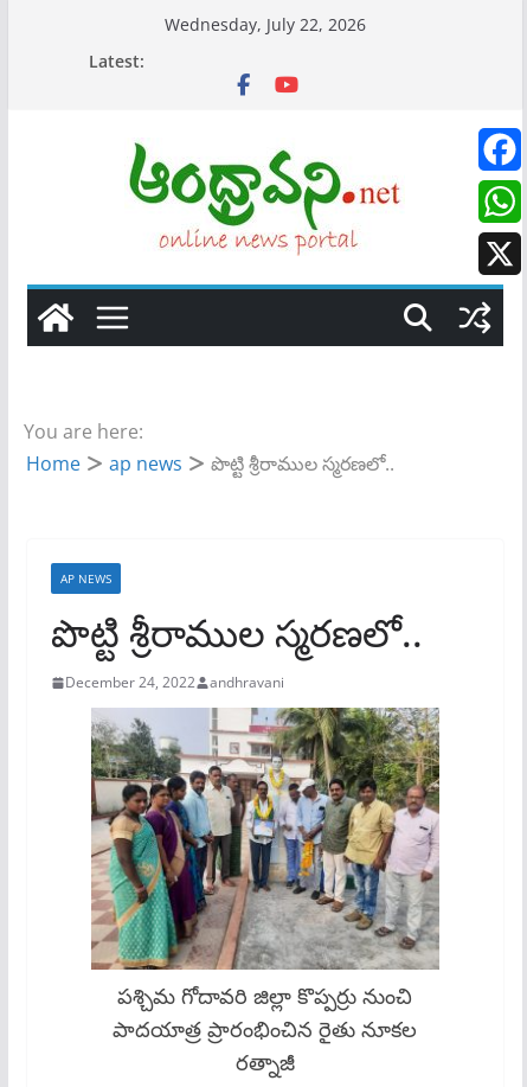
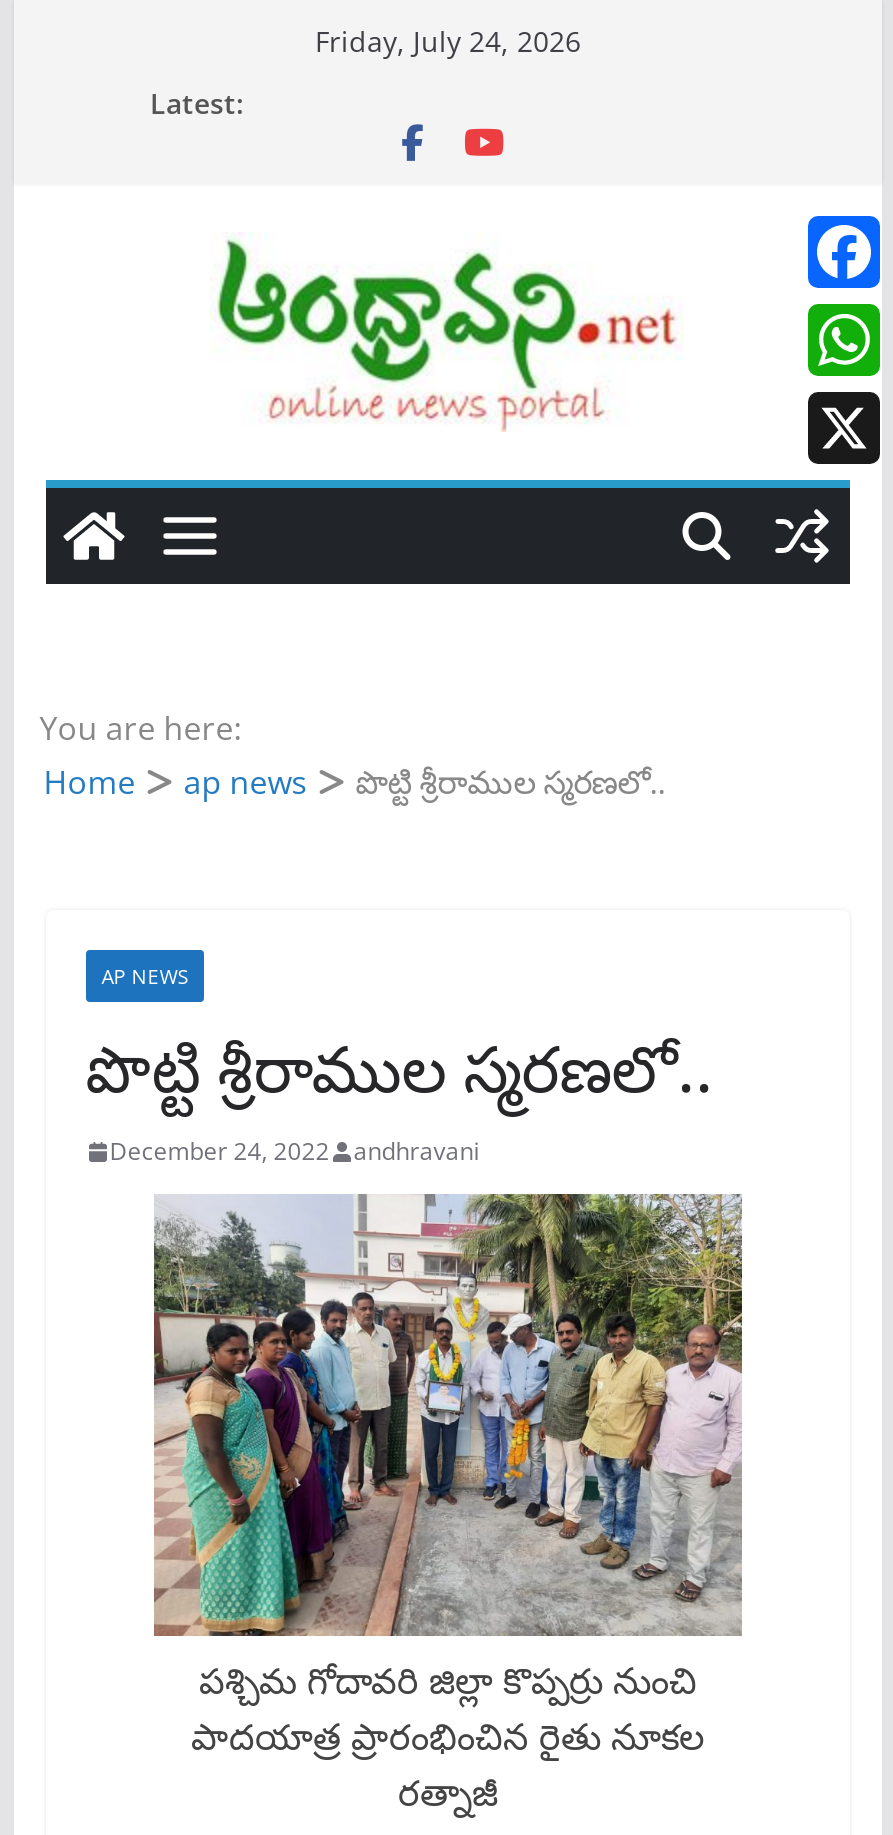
[165,13,366,36] Wednesday, July 22, 2026 -> [315,22,581,60] Friday, July 24, 2026

